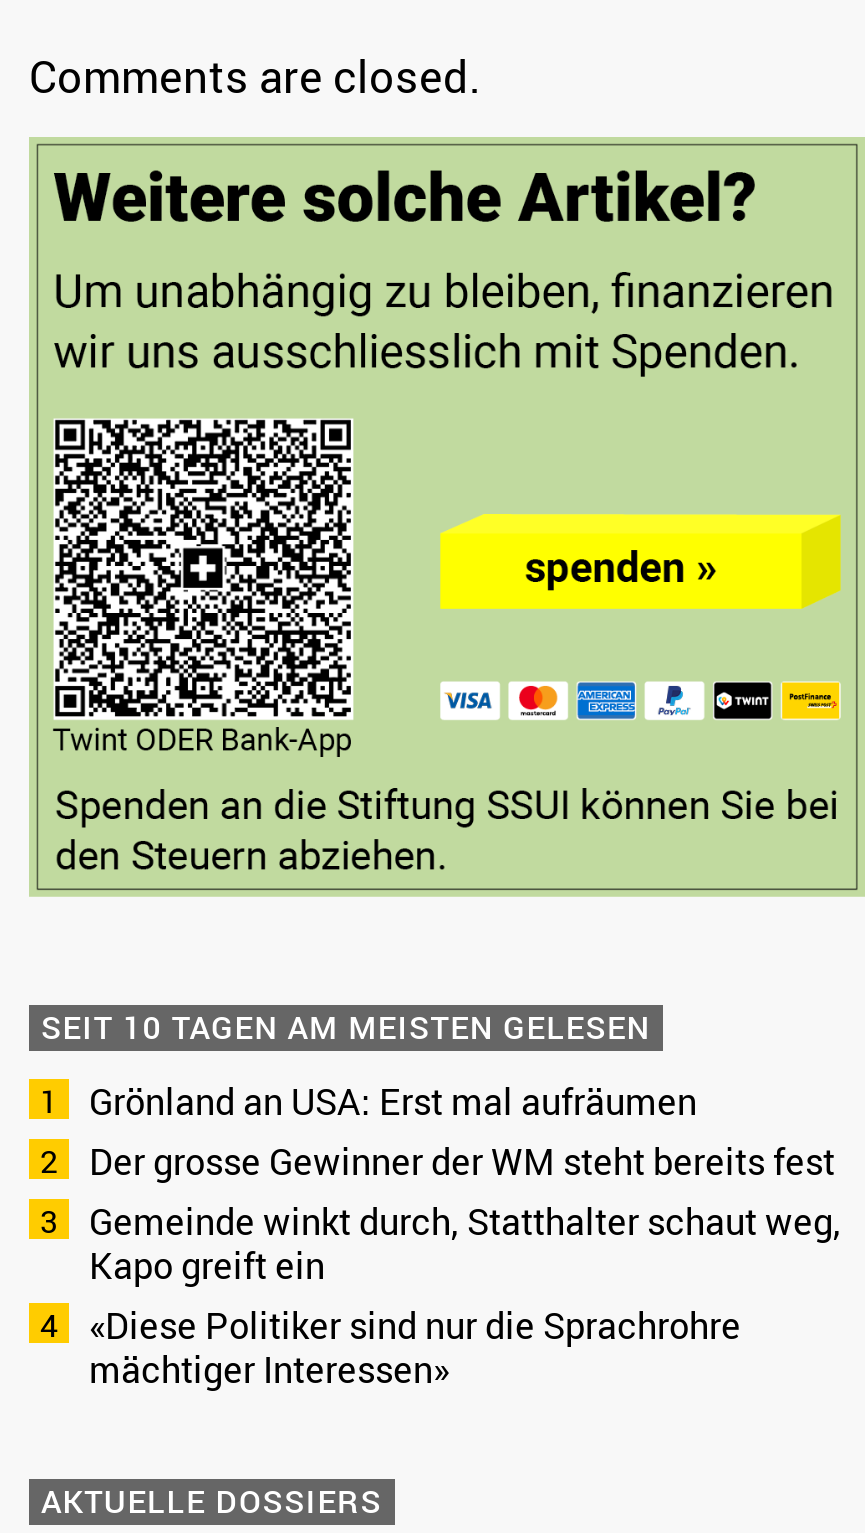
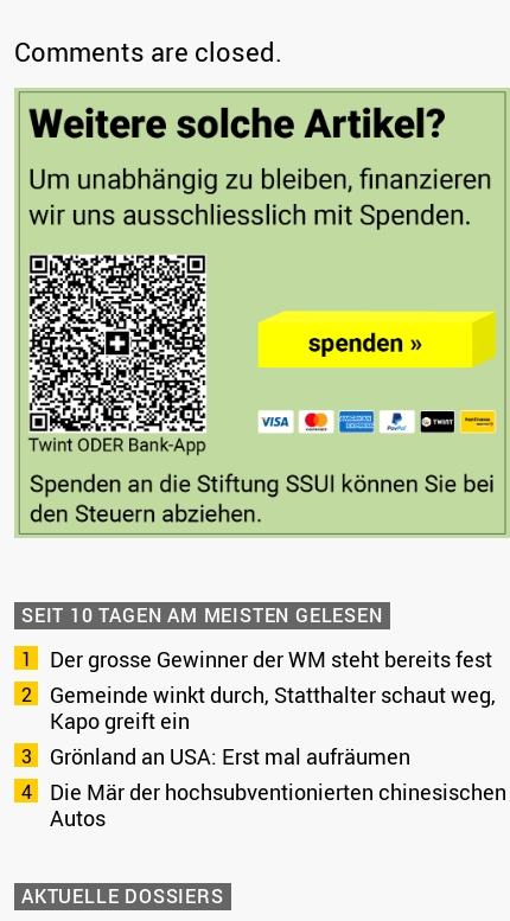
moved [89,1076,697,1124] -> [50,741,410,770]: Grönland an USA: Erst mal aufräumen
moved [89,1136,841,1288] -> [50,644,496,734]: Der grosse Gewinner der WM steht bereits fest | Gemeinde winkt durch, Statthalter schaut weg, | Kapo greift ein
[89,1300,741,1392] «Diese Politiker sind nur die Sprachrohre | mächtiger Interessen» -> [50,777,506,832] Die Mär der hochsubventionierten chinesischen | Autos

